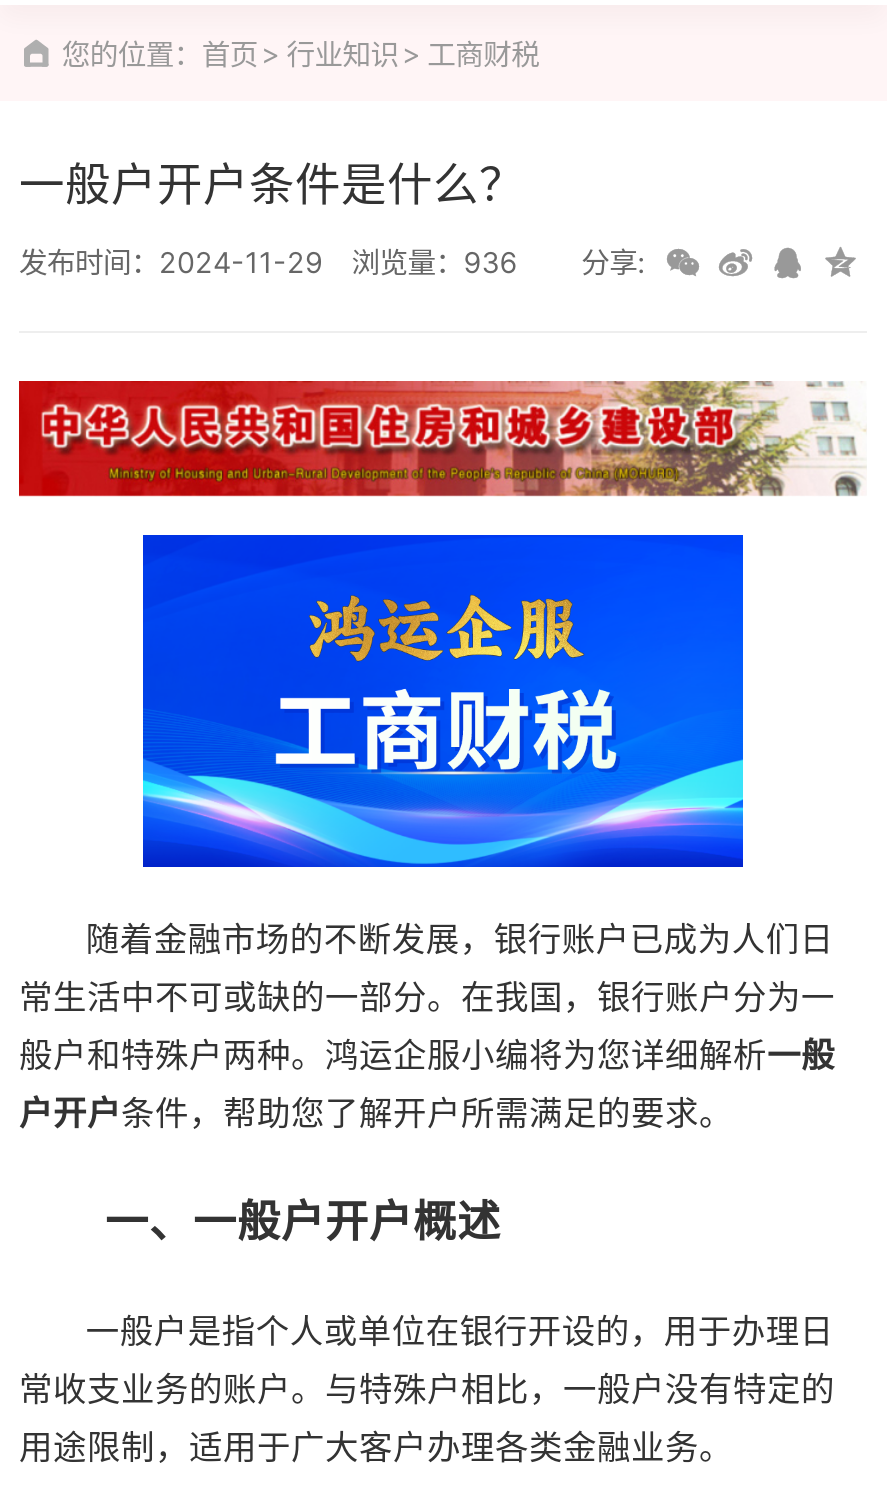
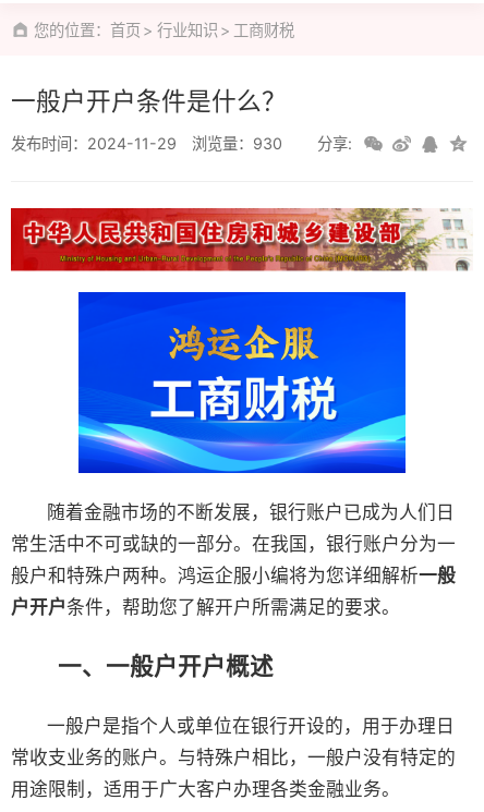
[19,245,645,279] 发布时间：2024-11-29 浏览量：936 分享: -> [11,134,352,153] 发布时间：2024-11-29 浏览量：930 分享:

